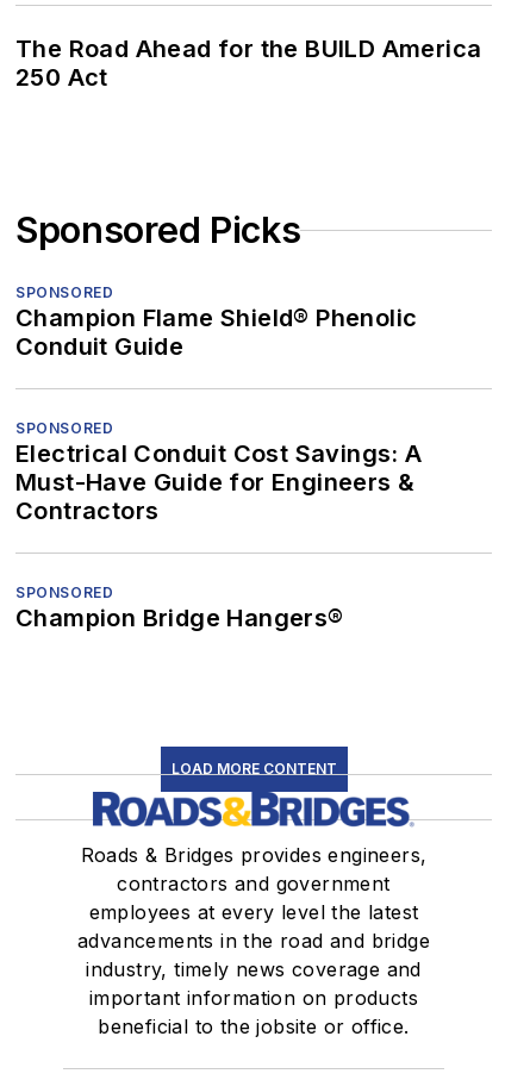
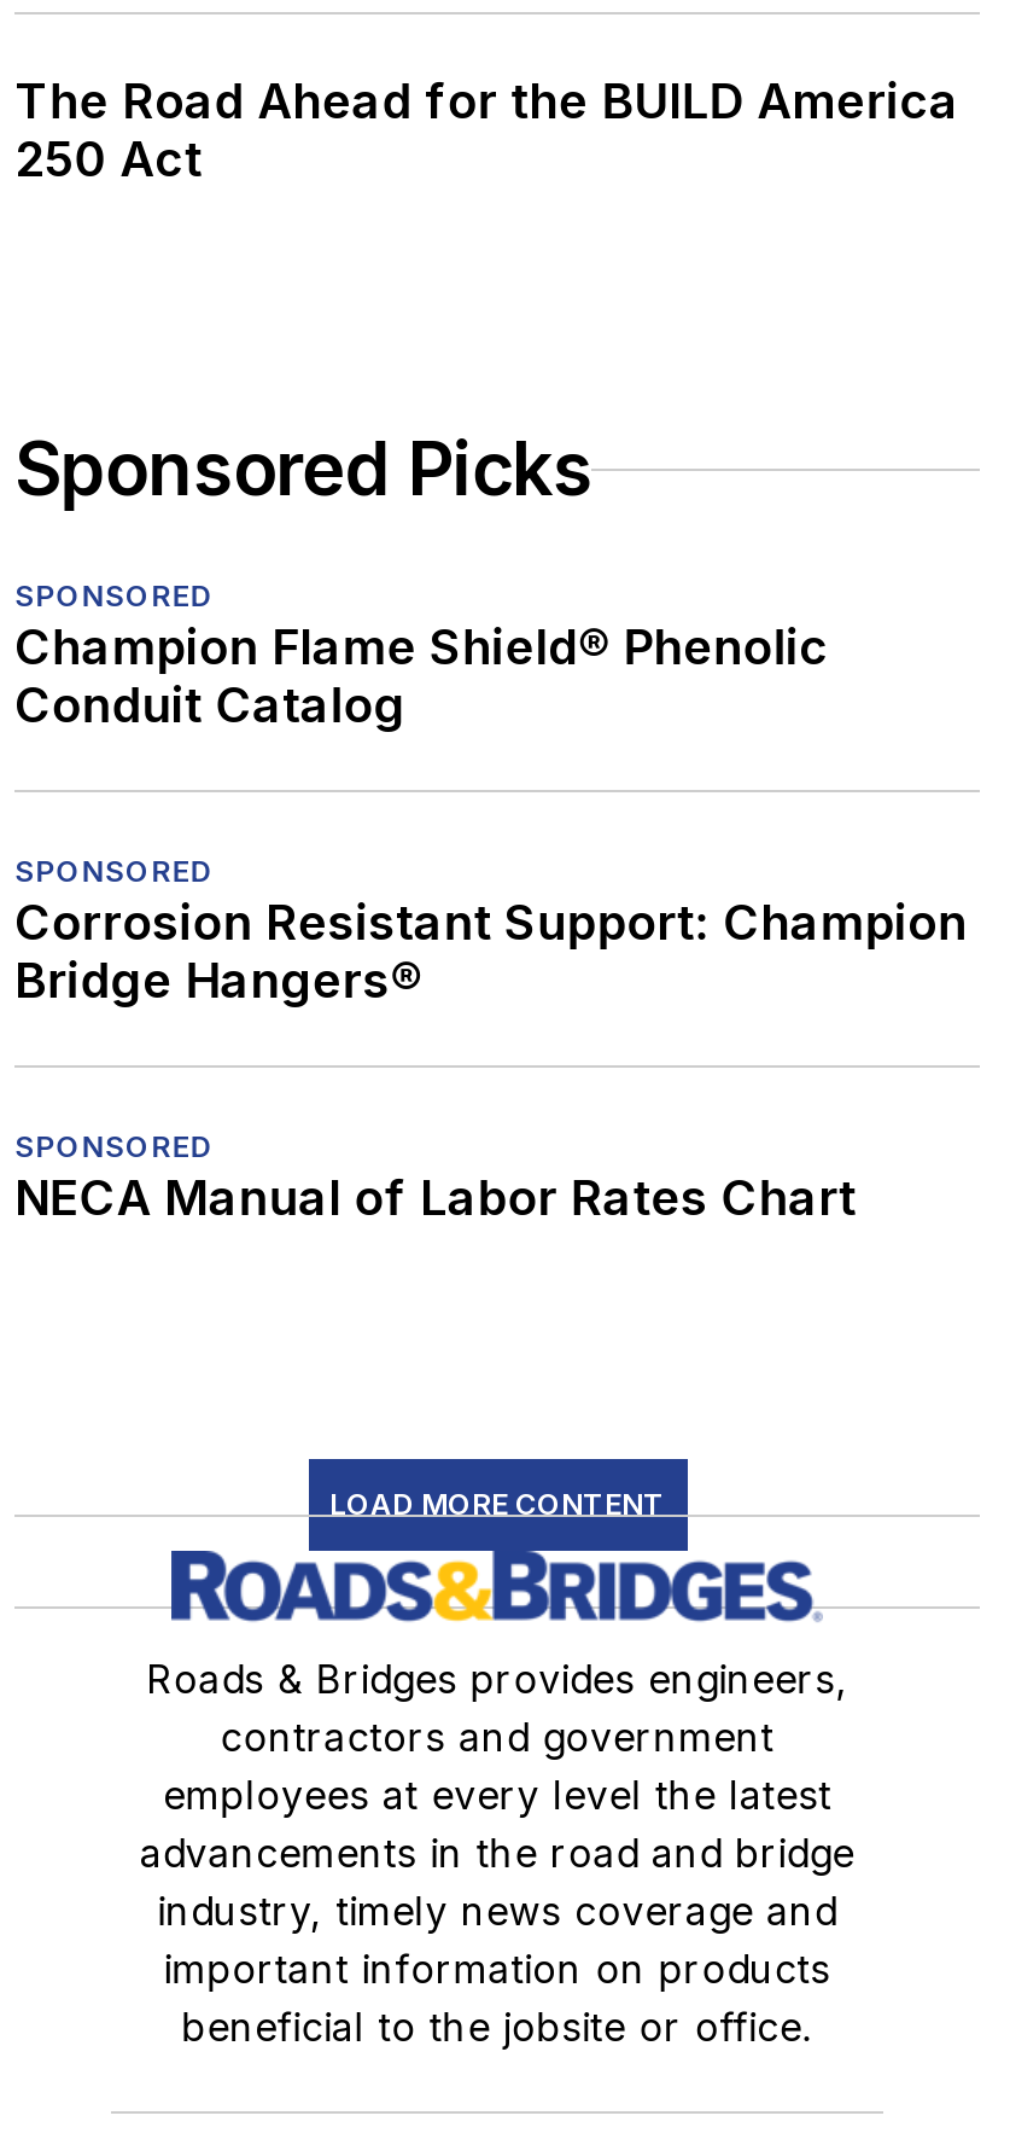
[15,333,184,361] Conduit Guide -> [14,677,405,735] Conduit Catalog
[15,440,422,526] Electrical Conduit Cost Savings: A | Must-Have Guide for Engineers & | Contractors -> [14,895,967,1011] Corrosion Resistant Support: Champion | Bridge Hangers®
[15,604,344,633] Champion Bridge Hangers® -> [14,1170,856,1228] NECA Manual of Labor Rates Chart

